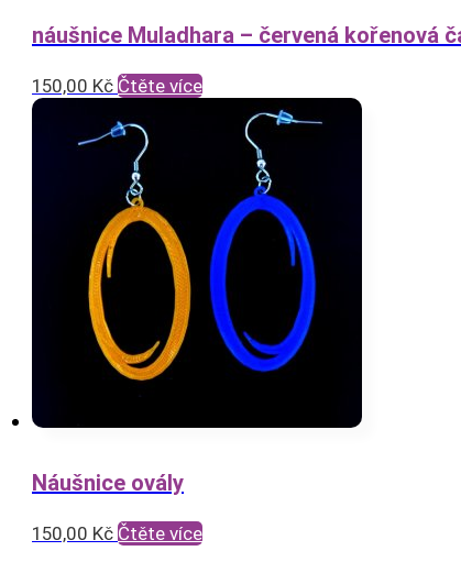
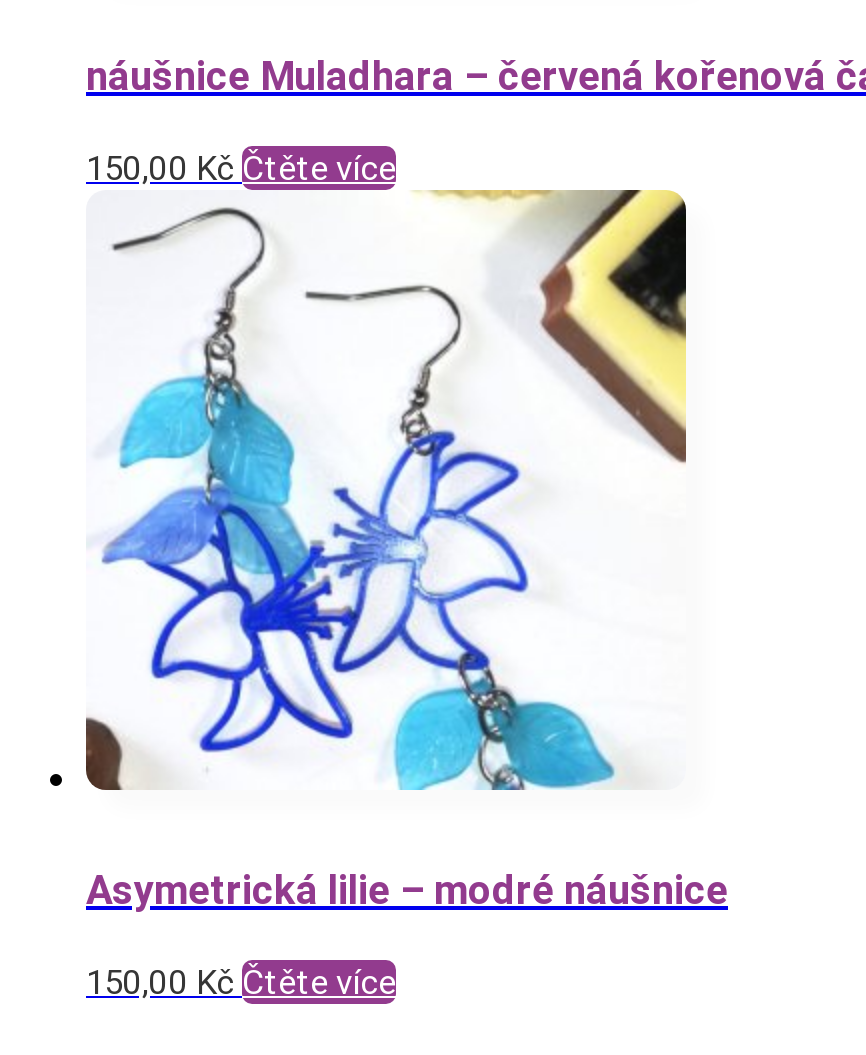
[31,97,363,496] [image] | Náušnice ovály -> [84,188,728,914] [image] | Asymetrická lilie – modré náušnice

